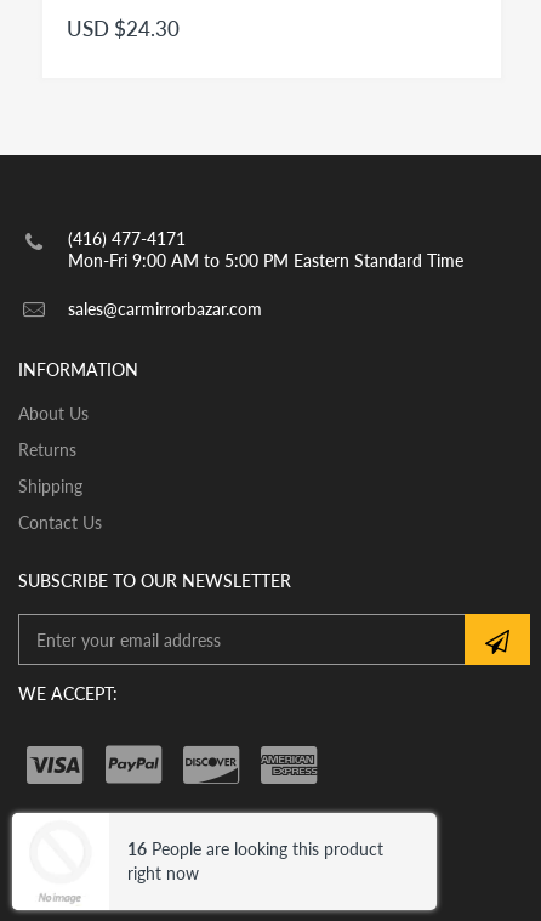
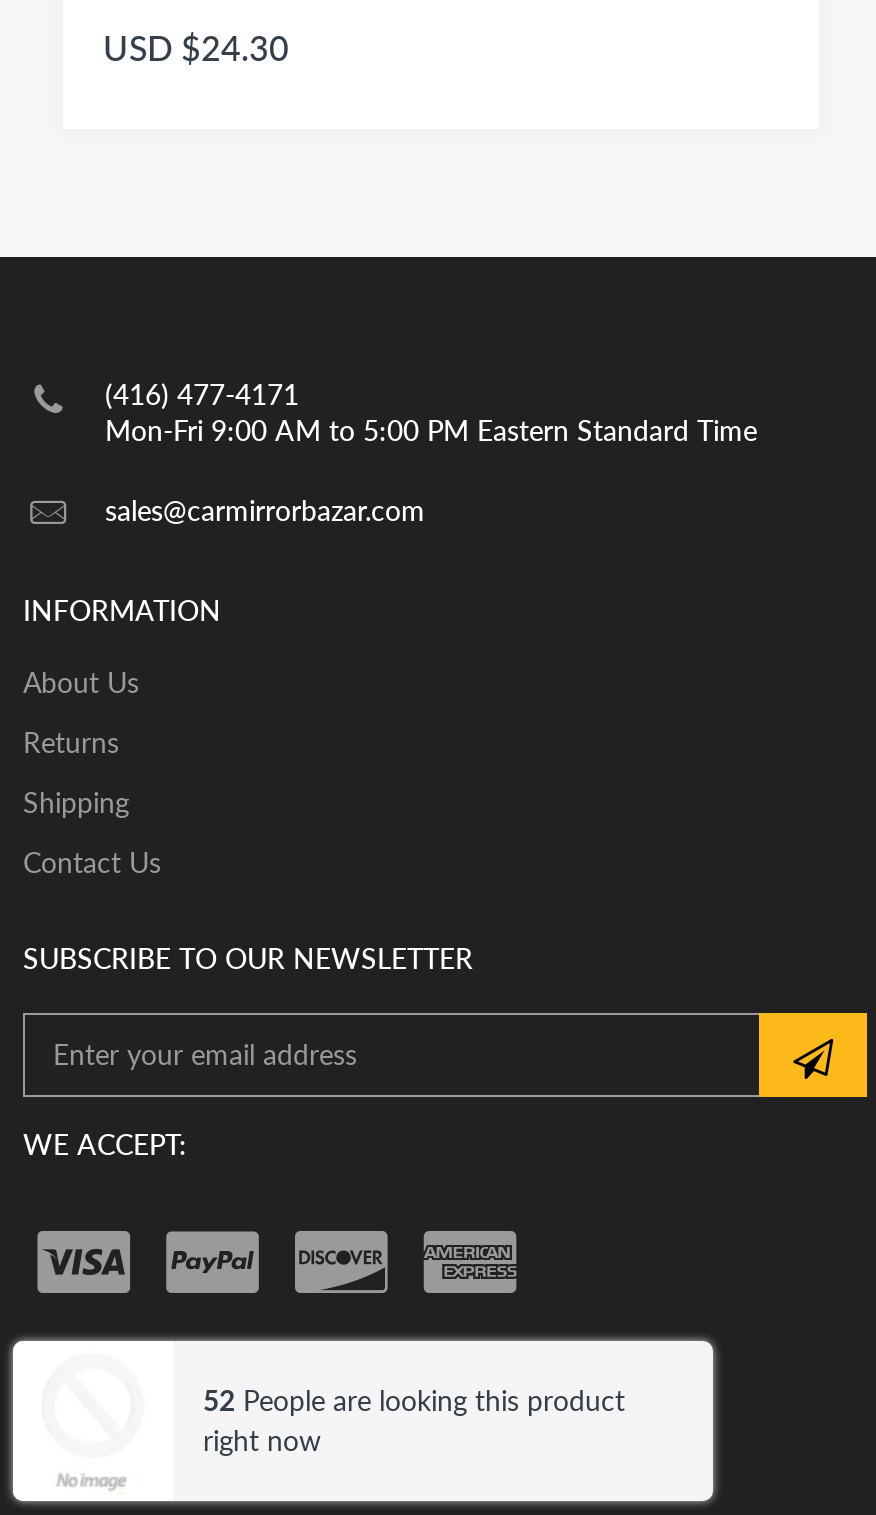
[127,838,383,859] 16 People are looking this product -> [203,1383,625,1417] 52 People are looking this product

